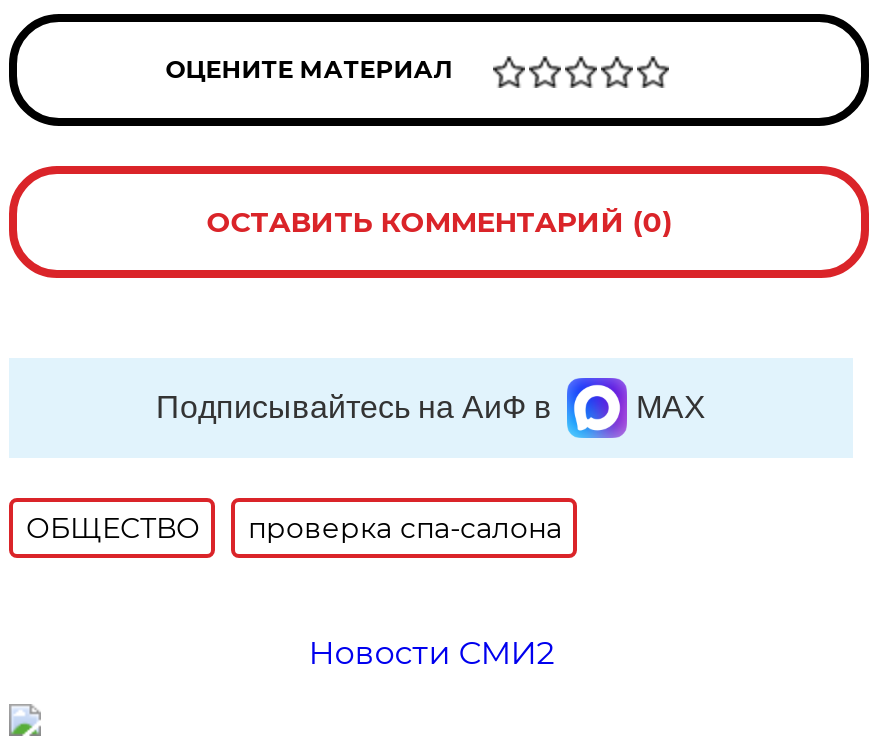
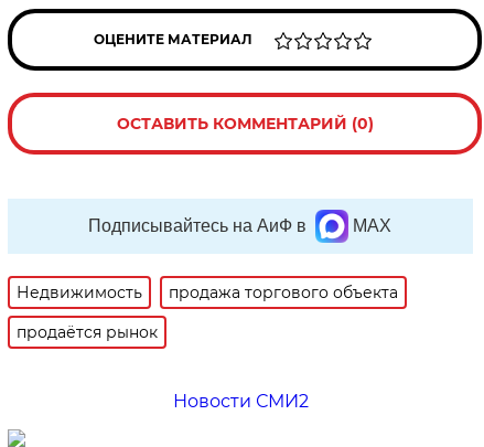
[26,510,562,546] ОБЩЕСТВО | проверка спа-салона -> [17,283,398,342] Недвижимость | продажа торгового объекта | продаётся рынок

